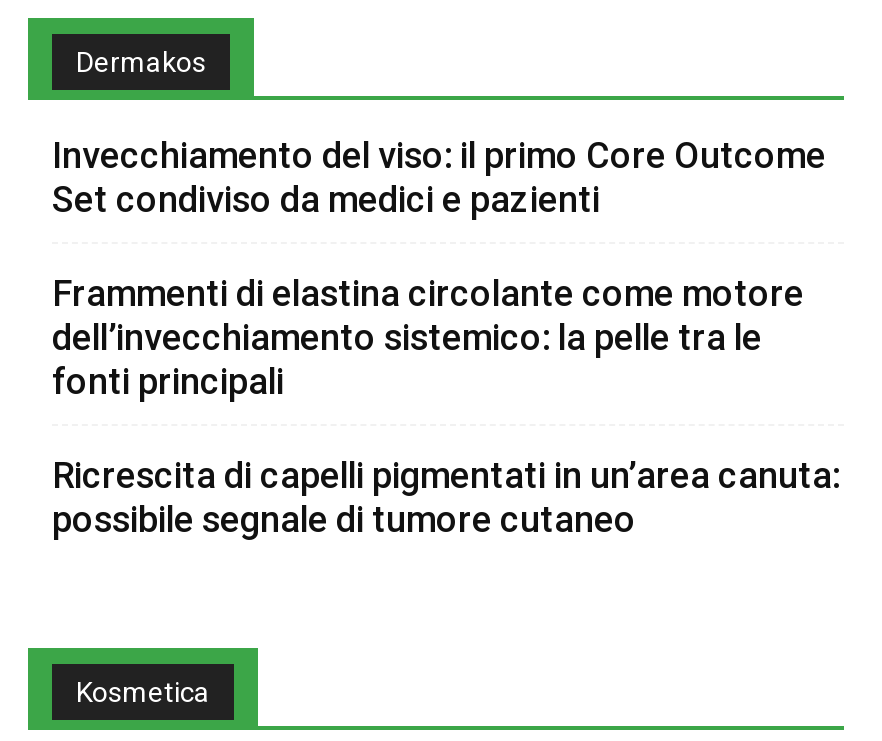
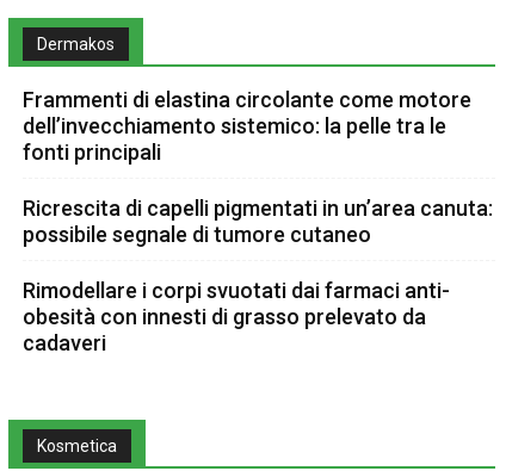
[52,135,826,221] Invecchiamento del viso: il primo Core Outcome | Set condiviso da medici e pazienti -> none
moved [52,273,840,541] -> [23,87,493,247]: Frammenti di elastina circolante come motore | dell’invecchiamento sistemico: la pelle tra le | fonti principali | Ricrescita di capelli pigmentati in un’area canuta: | possibile segnale di tumore cutaneo
none -> [23,278,450,356] Rimodellare i corpi svuotati dai farmaci anti- | obesità con innesti di grasso prelevato da | cadaveri

